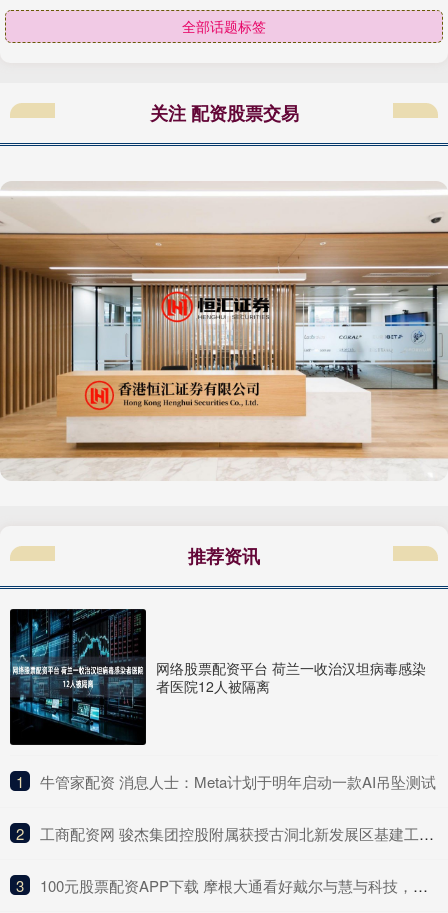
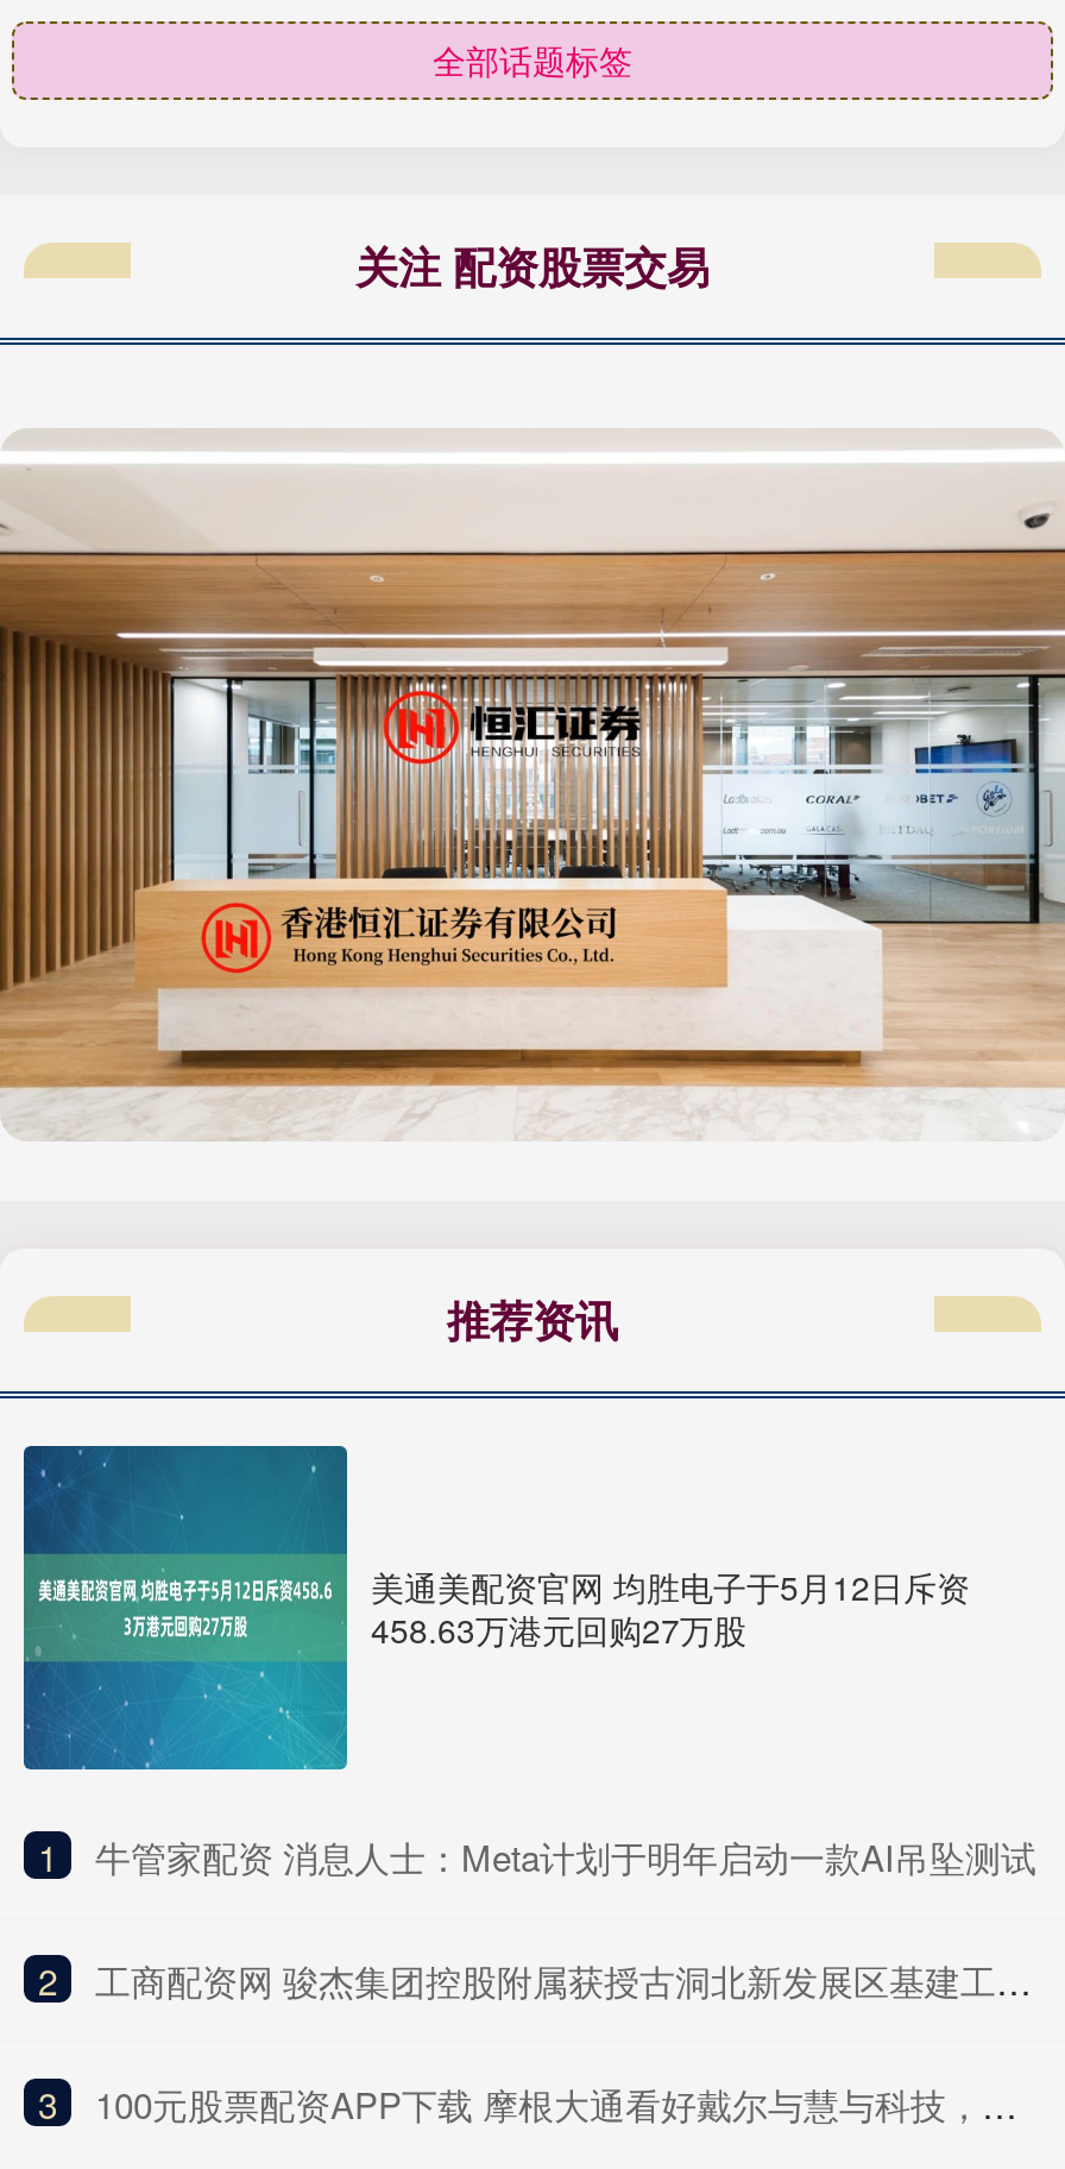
[9,608,426,746] [image] | 网络股票配资平台 荷兰一收治汉坦病毒感染 | 者医院12人被隔离 -> [21,1444,970,1772] [image] | 美通美配资官网 均胜电子于5月12日斥资 | 458.63万港元回购27万股

